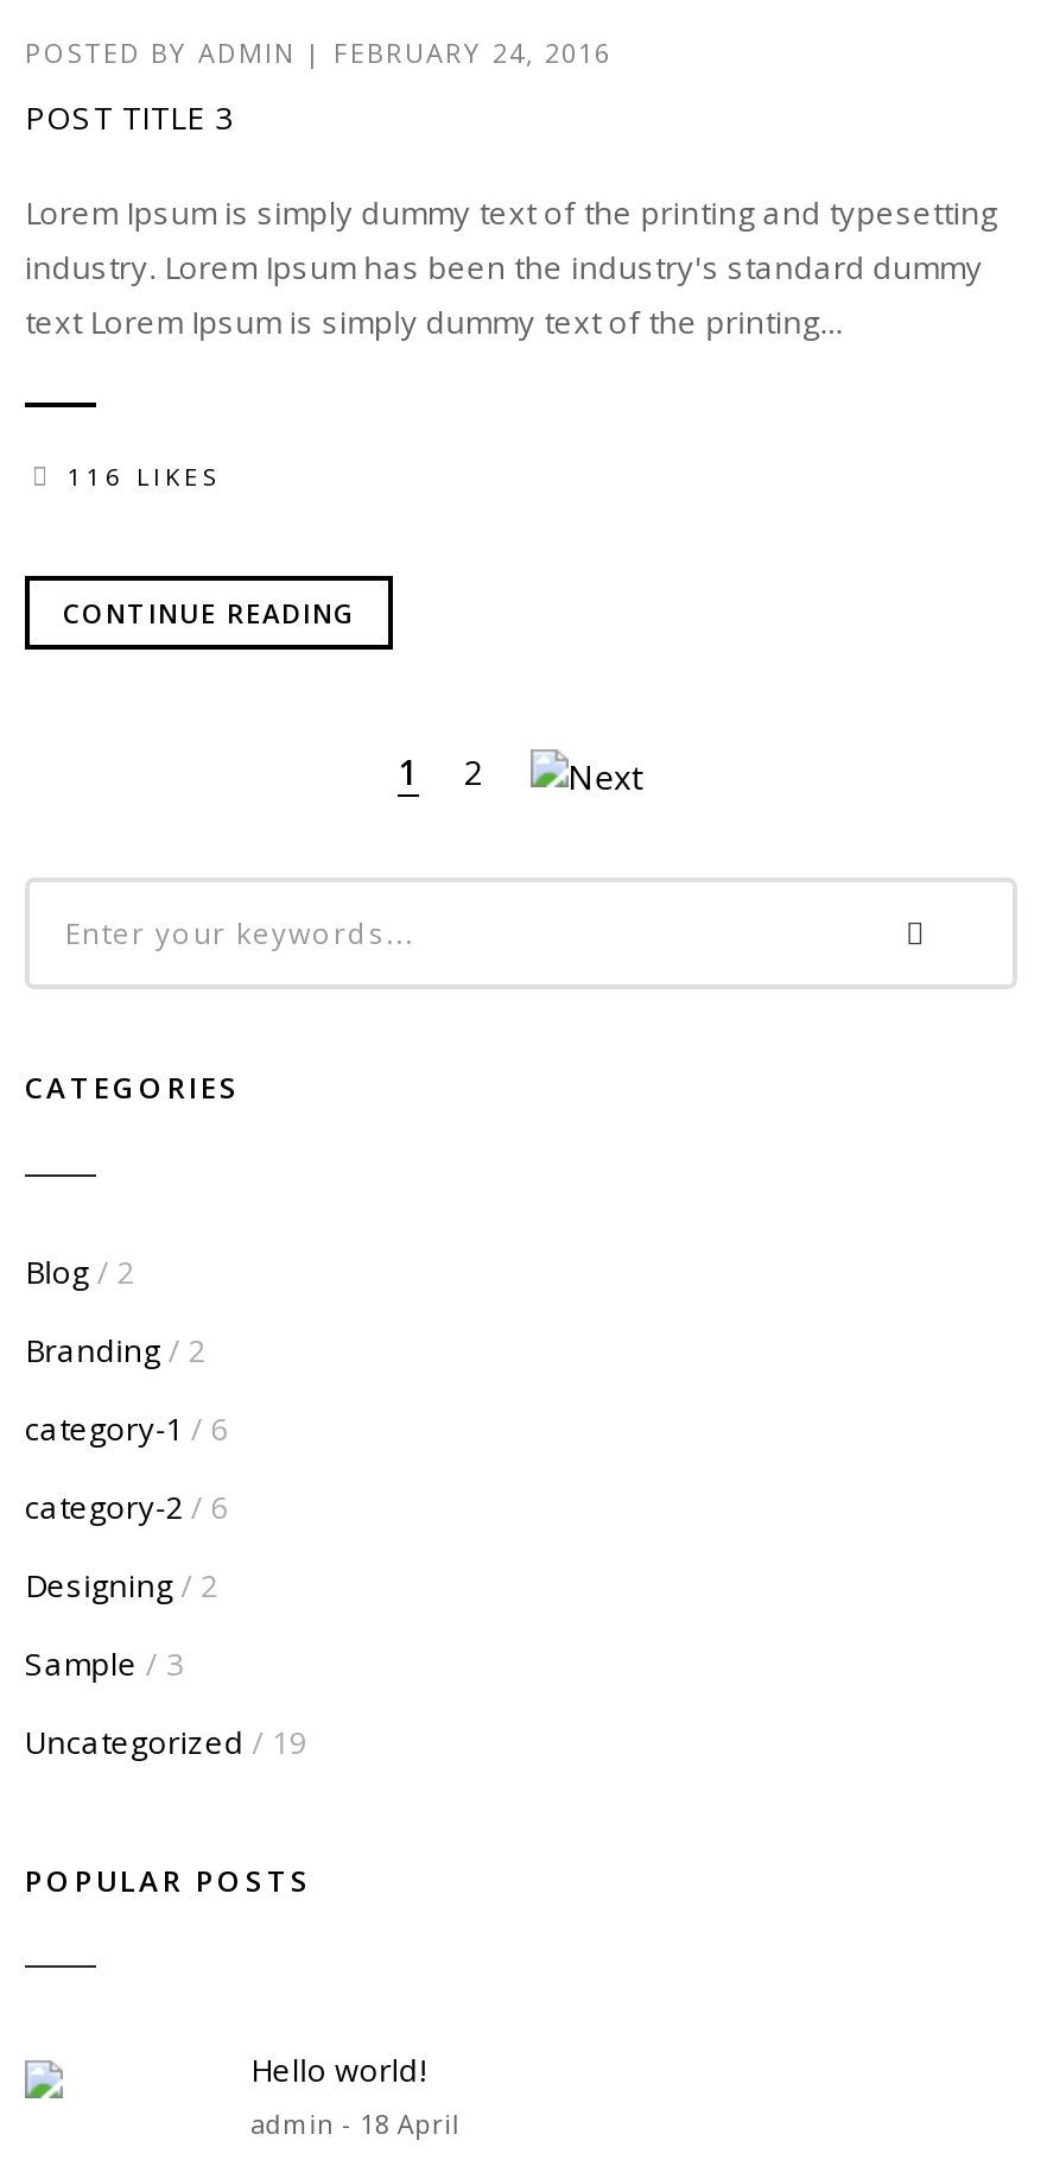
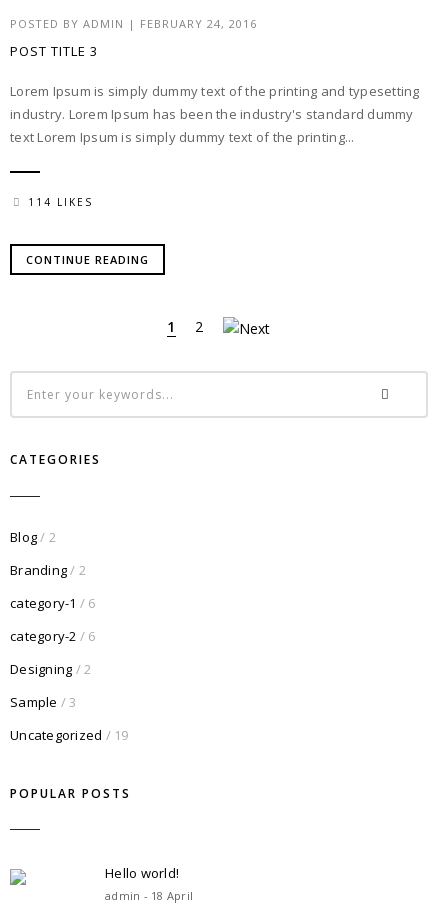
[68,460,222,493] 116 LIKES -> [28,195,93,209] 114 LIKES

